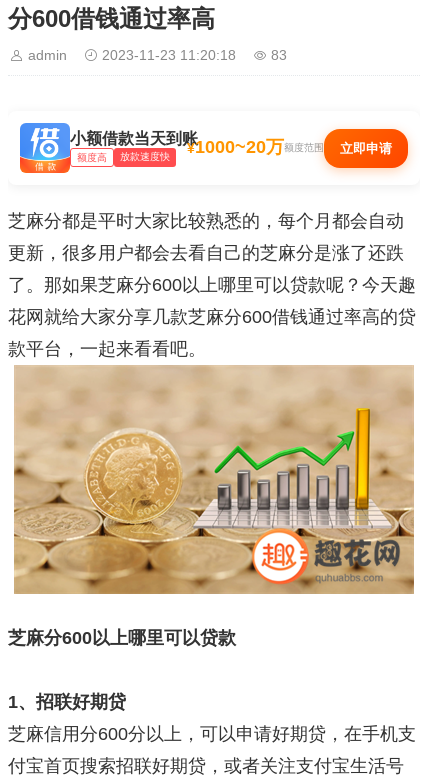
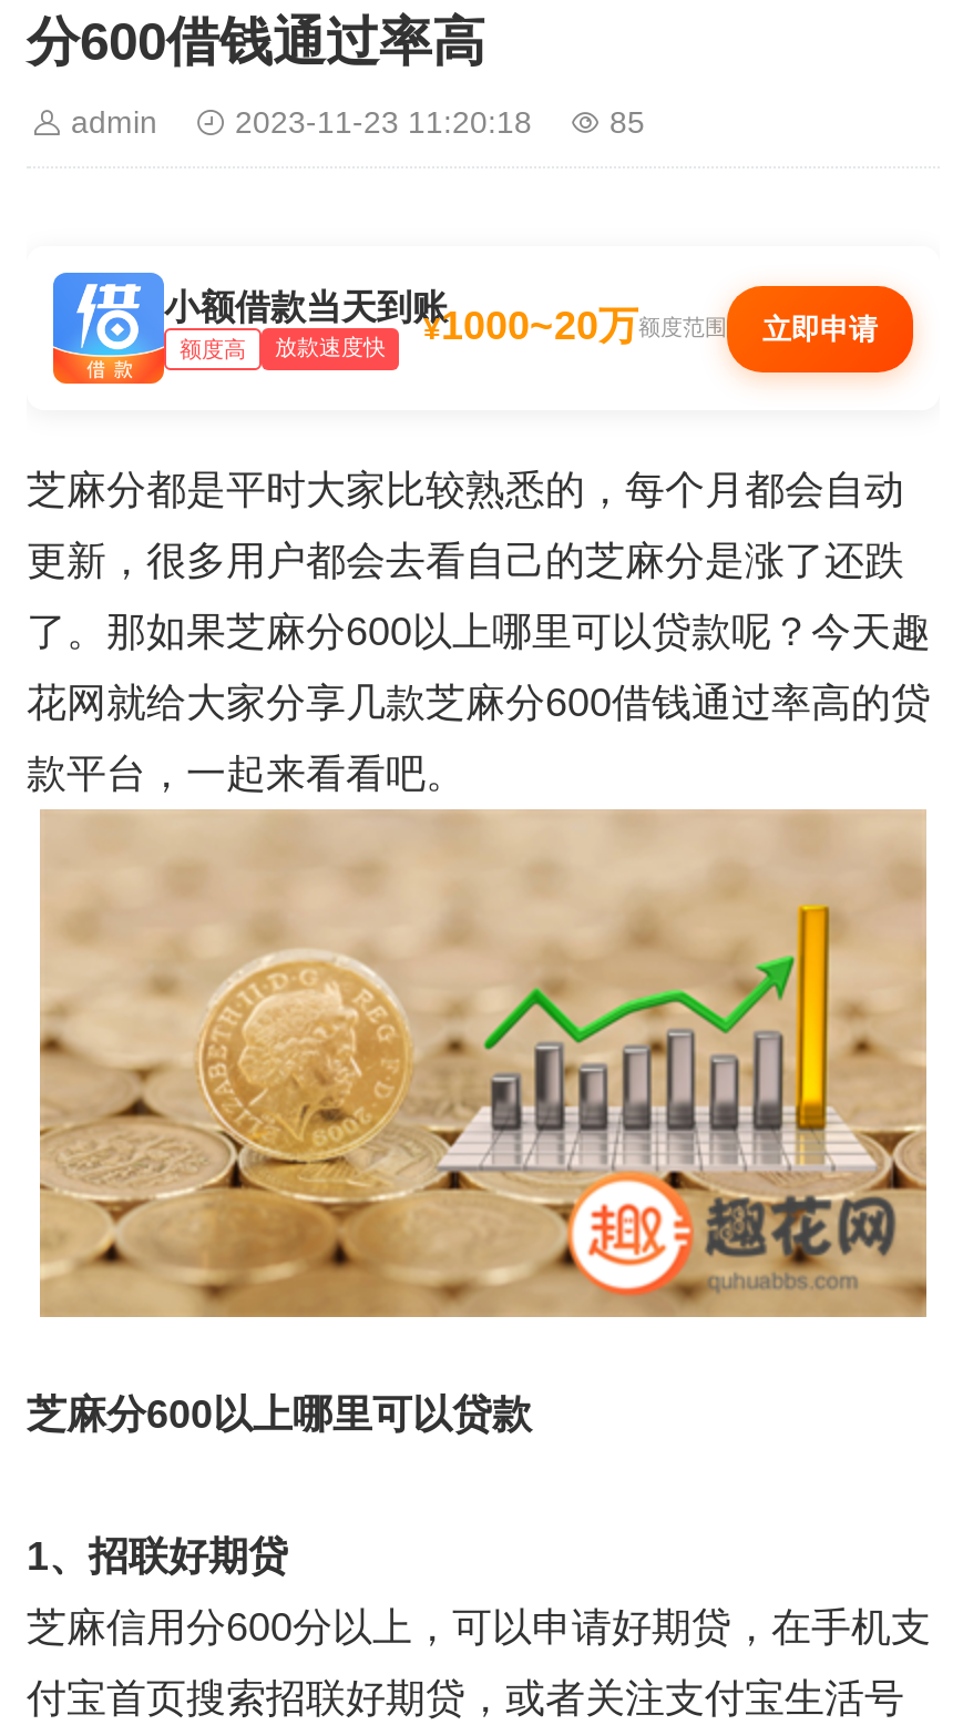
[271,47,287,63] 83 -> [609,104,645,140] 85

